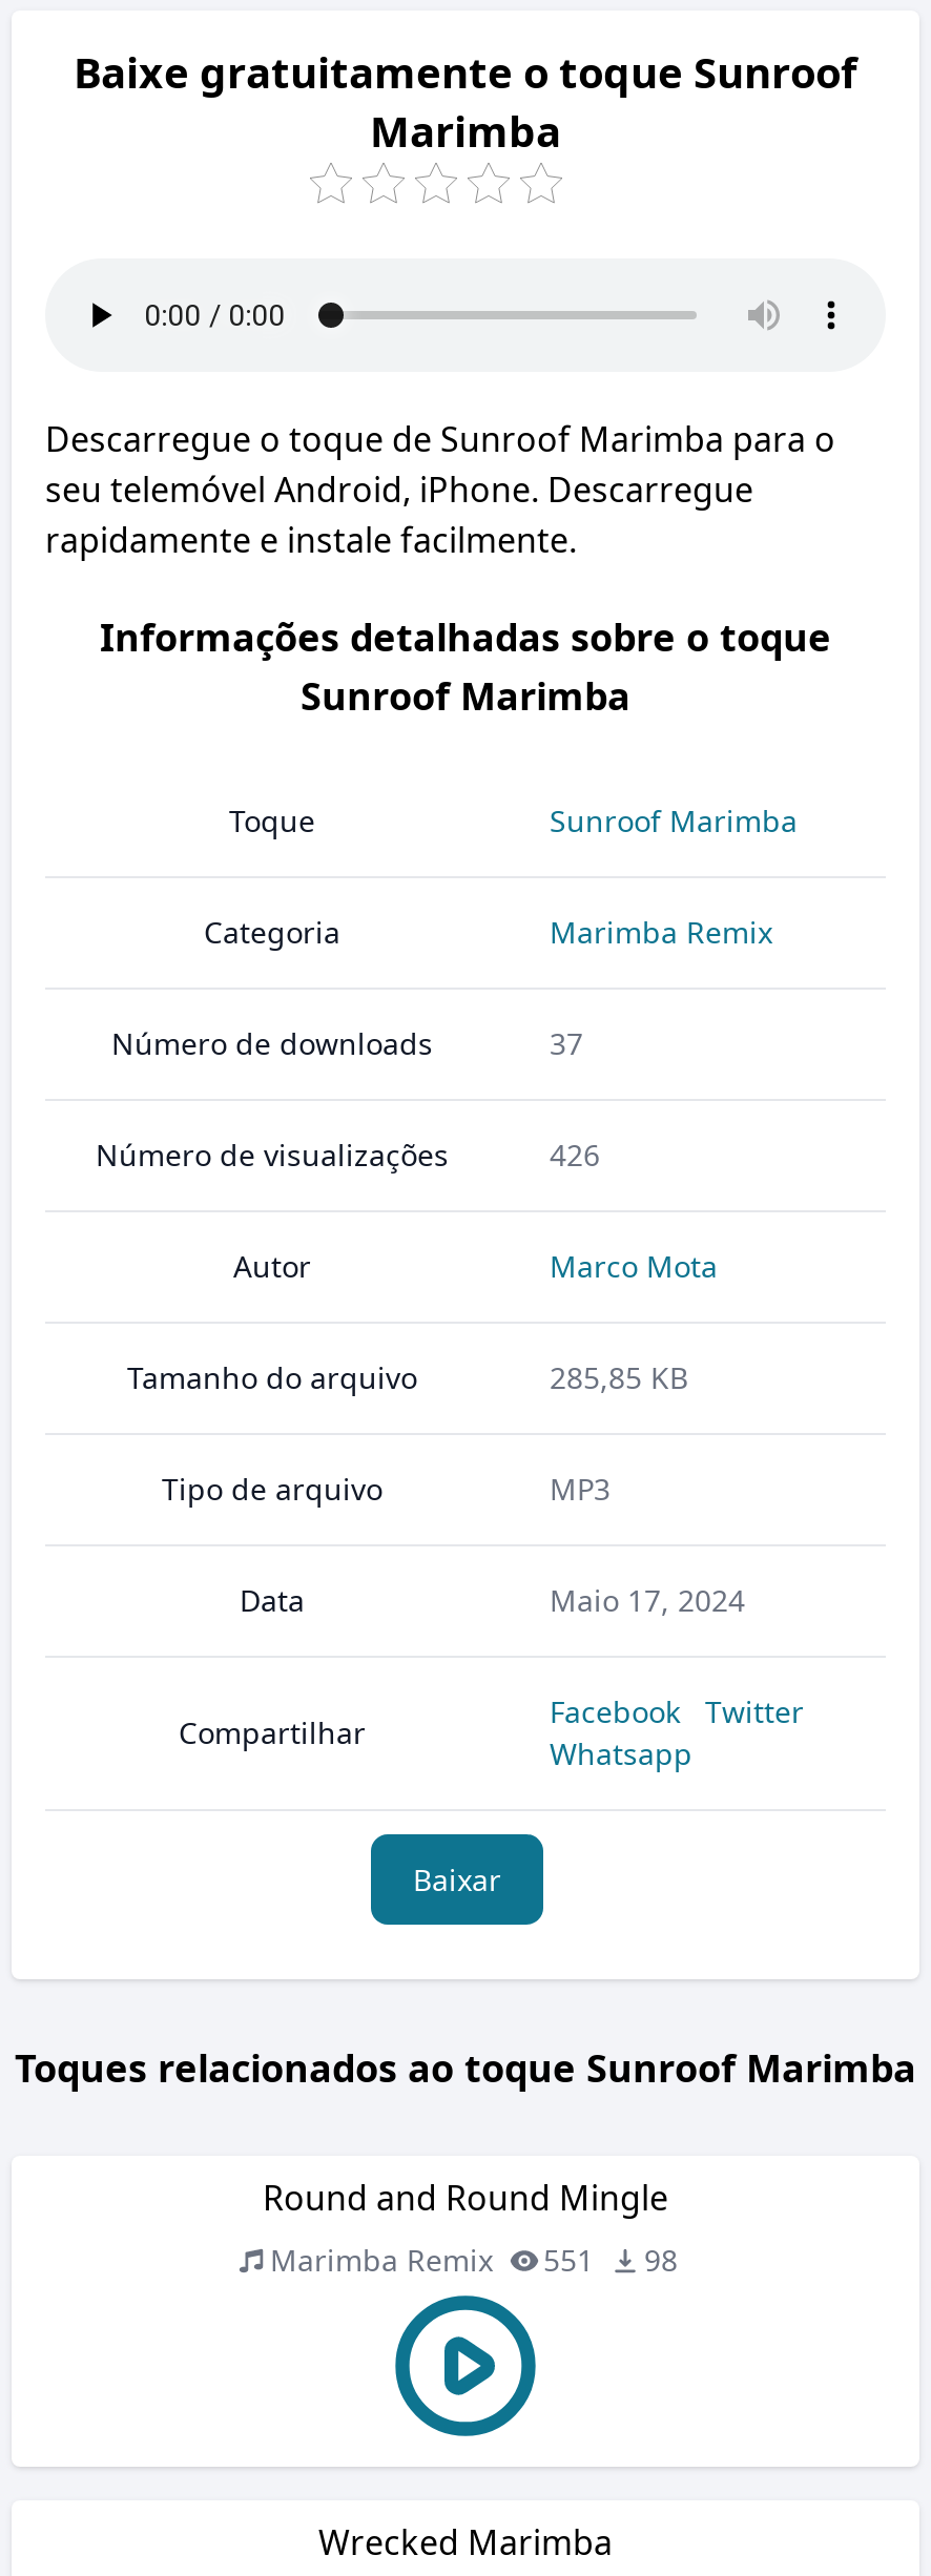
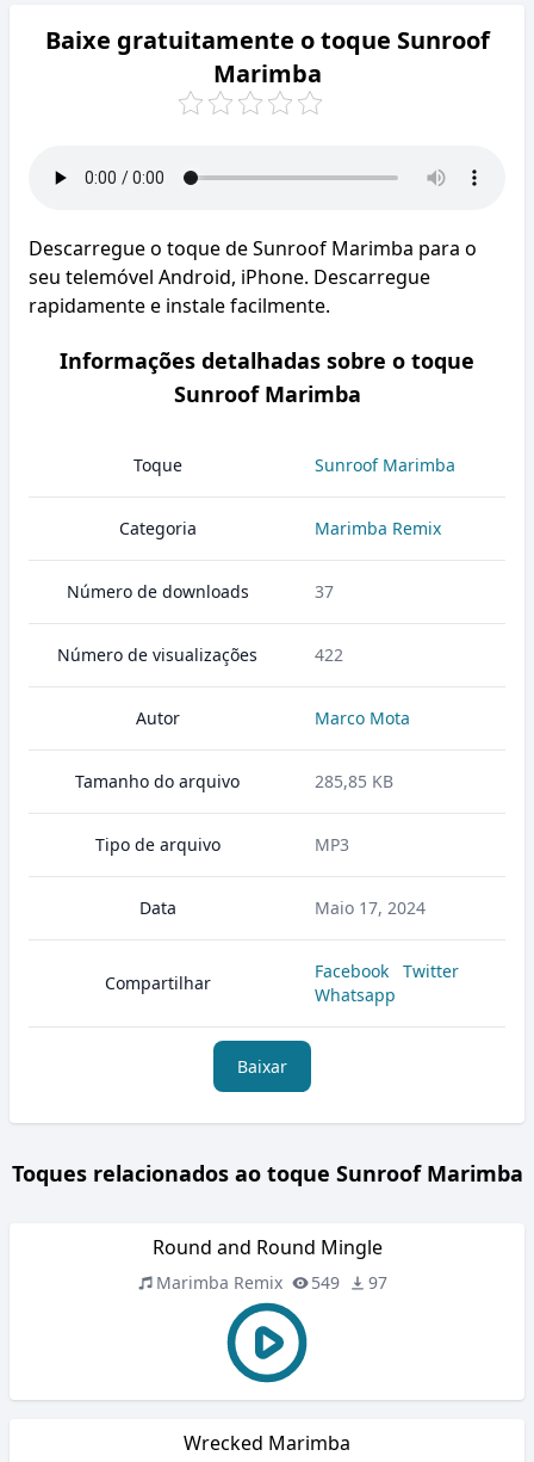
[550,1135,600,1175] 426 -> [315,643,343,666] 422
[543,2240,594,2280] 551 -> [311,1271,340,1294] 549
[644,2240,678,2280] 98 -> [368,1271,387,1294] 97

